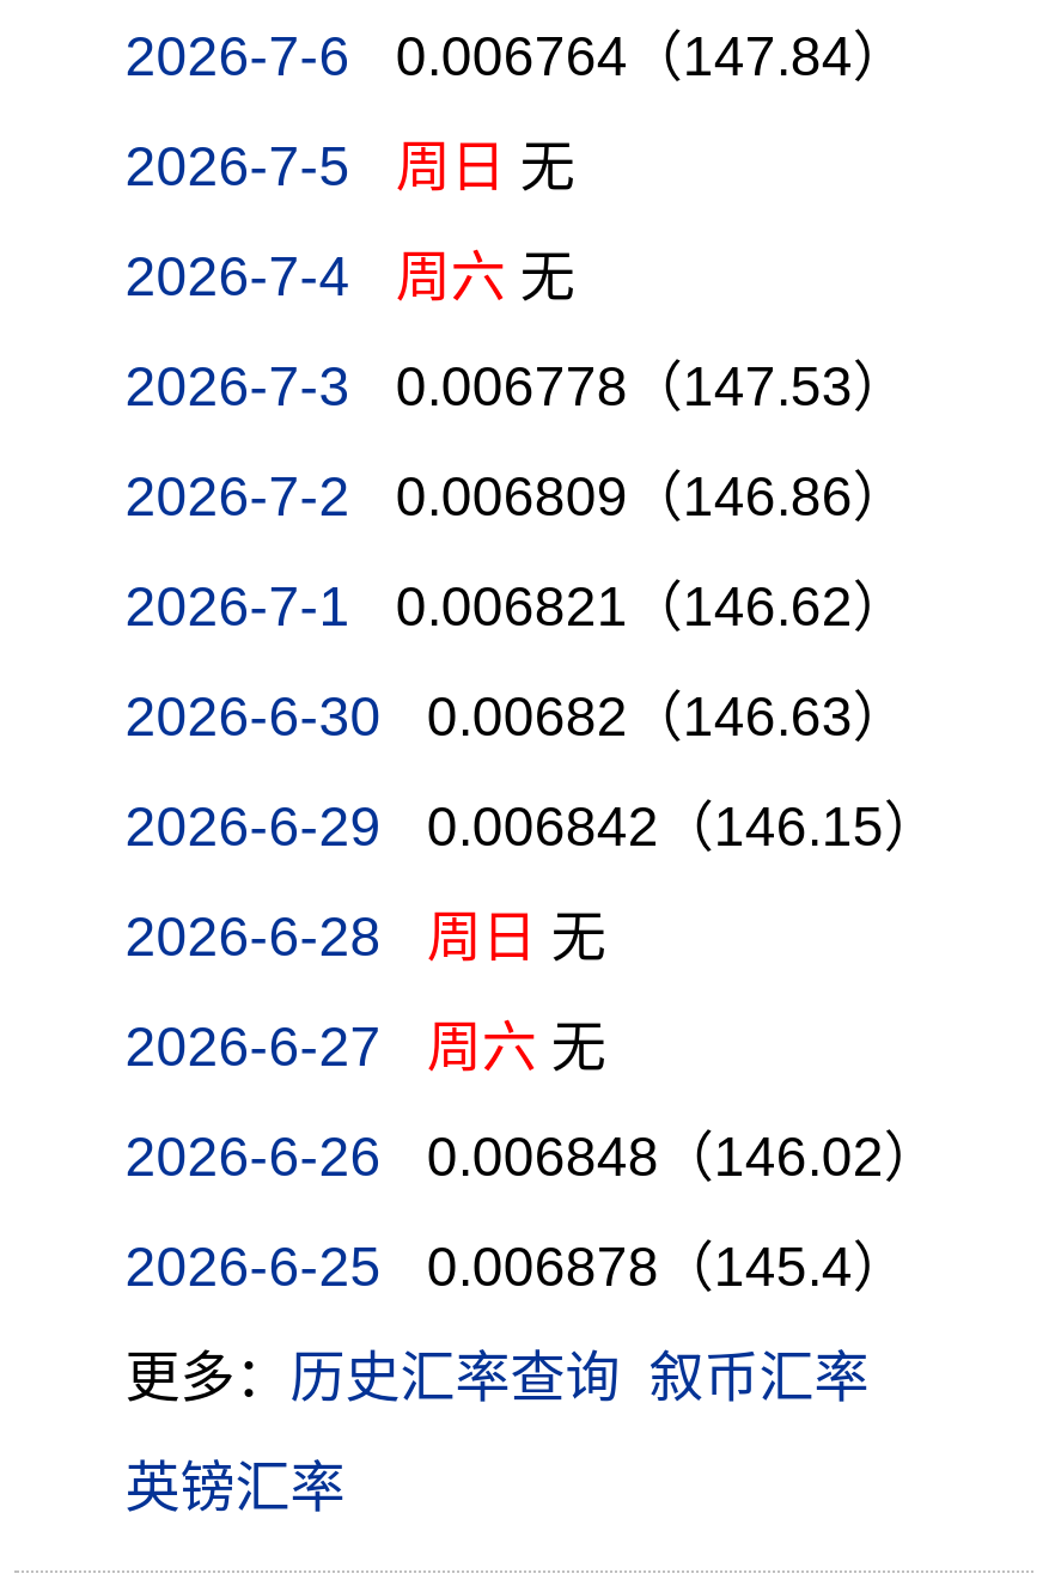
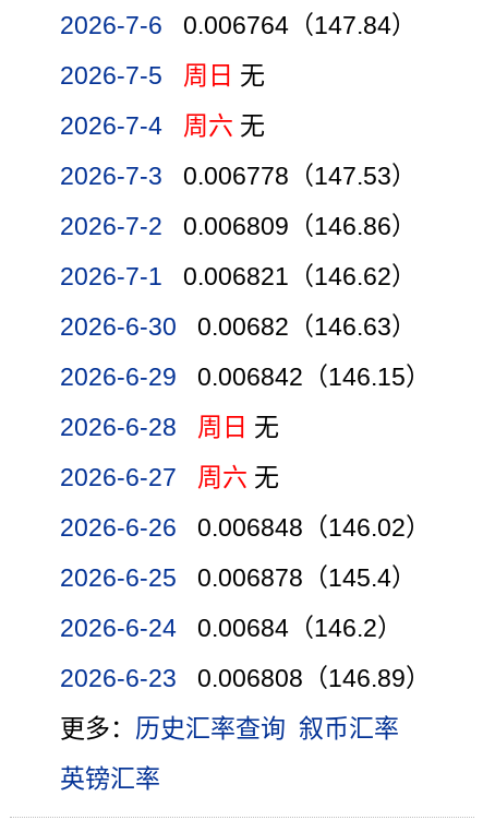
none -> [60,613,431,692] 2026-6-24 0.00684（146.2） | 2026-6-23 0.006808（146.89）

